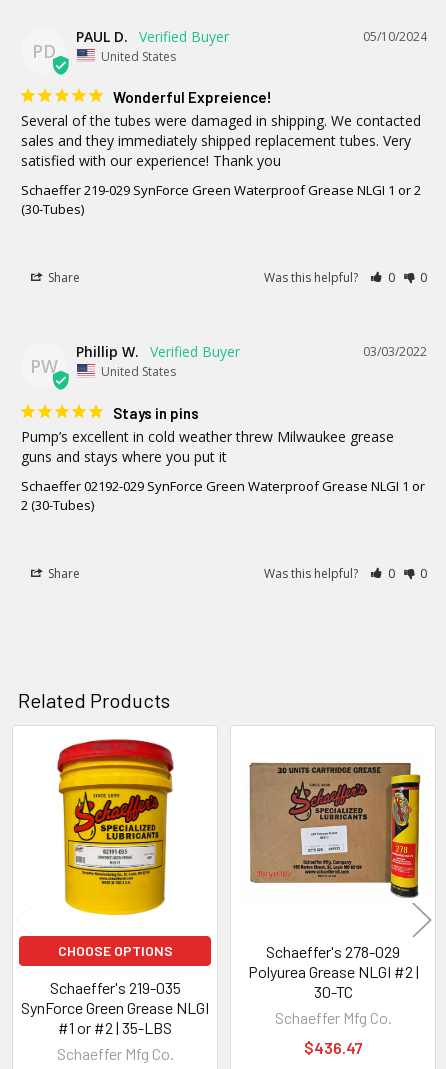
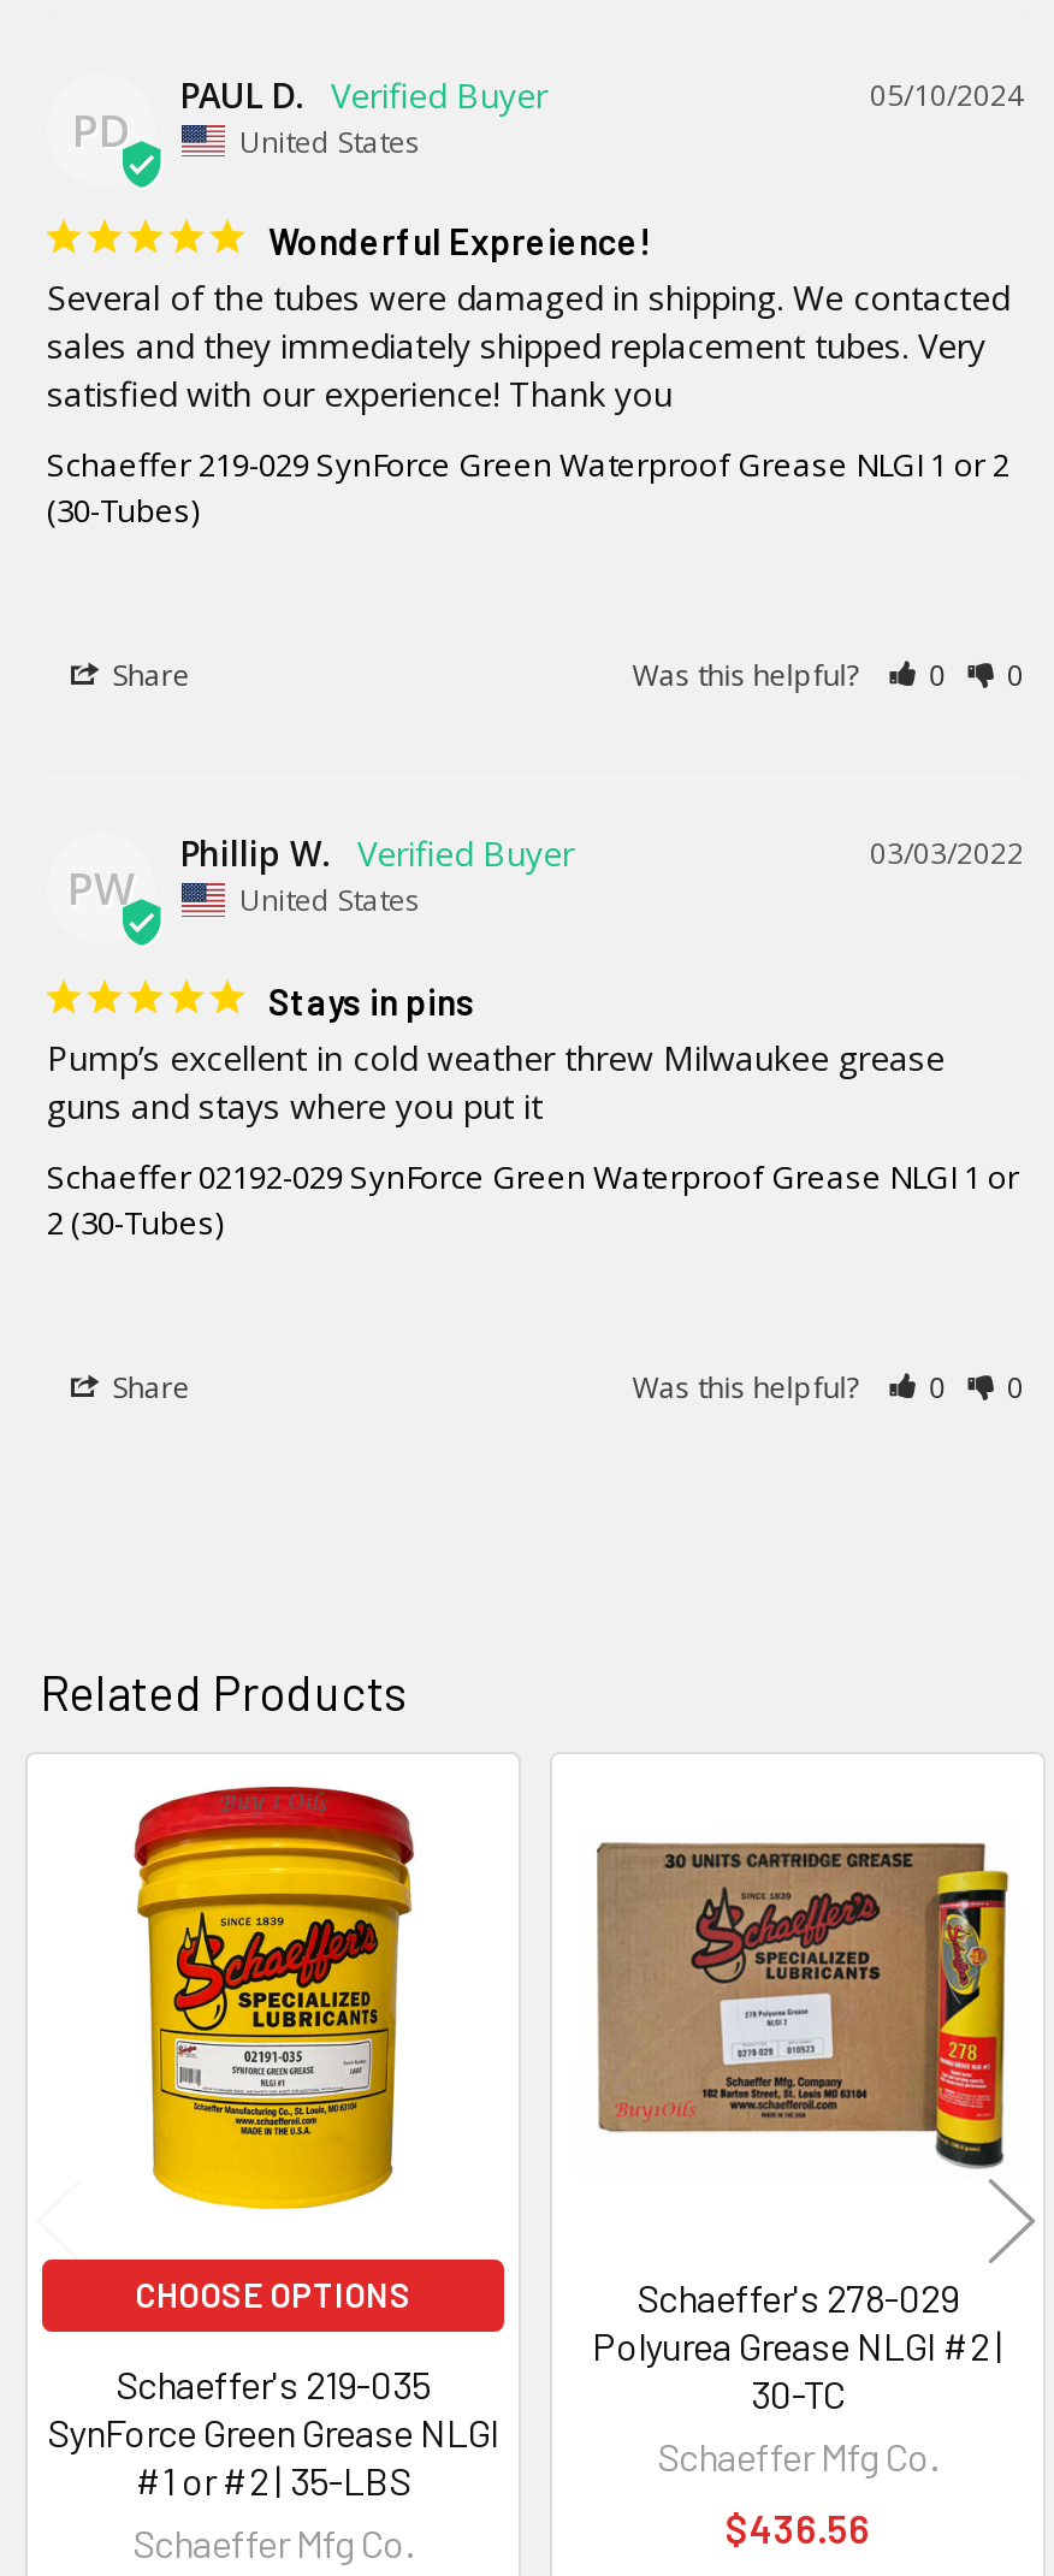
[303,1038,362,1057] $436.47 -> [726,2505,870,2550] $436.56

